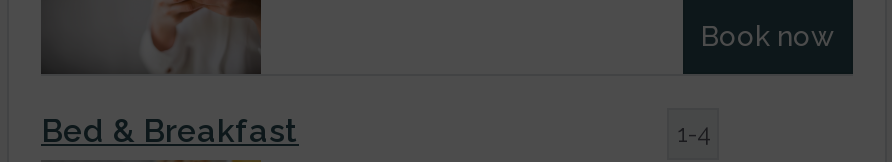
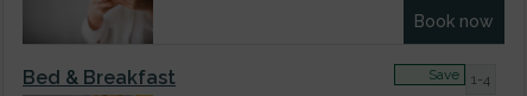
none -> [428,66,459,82] Save

